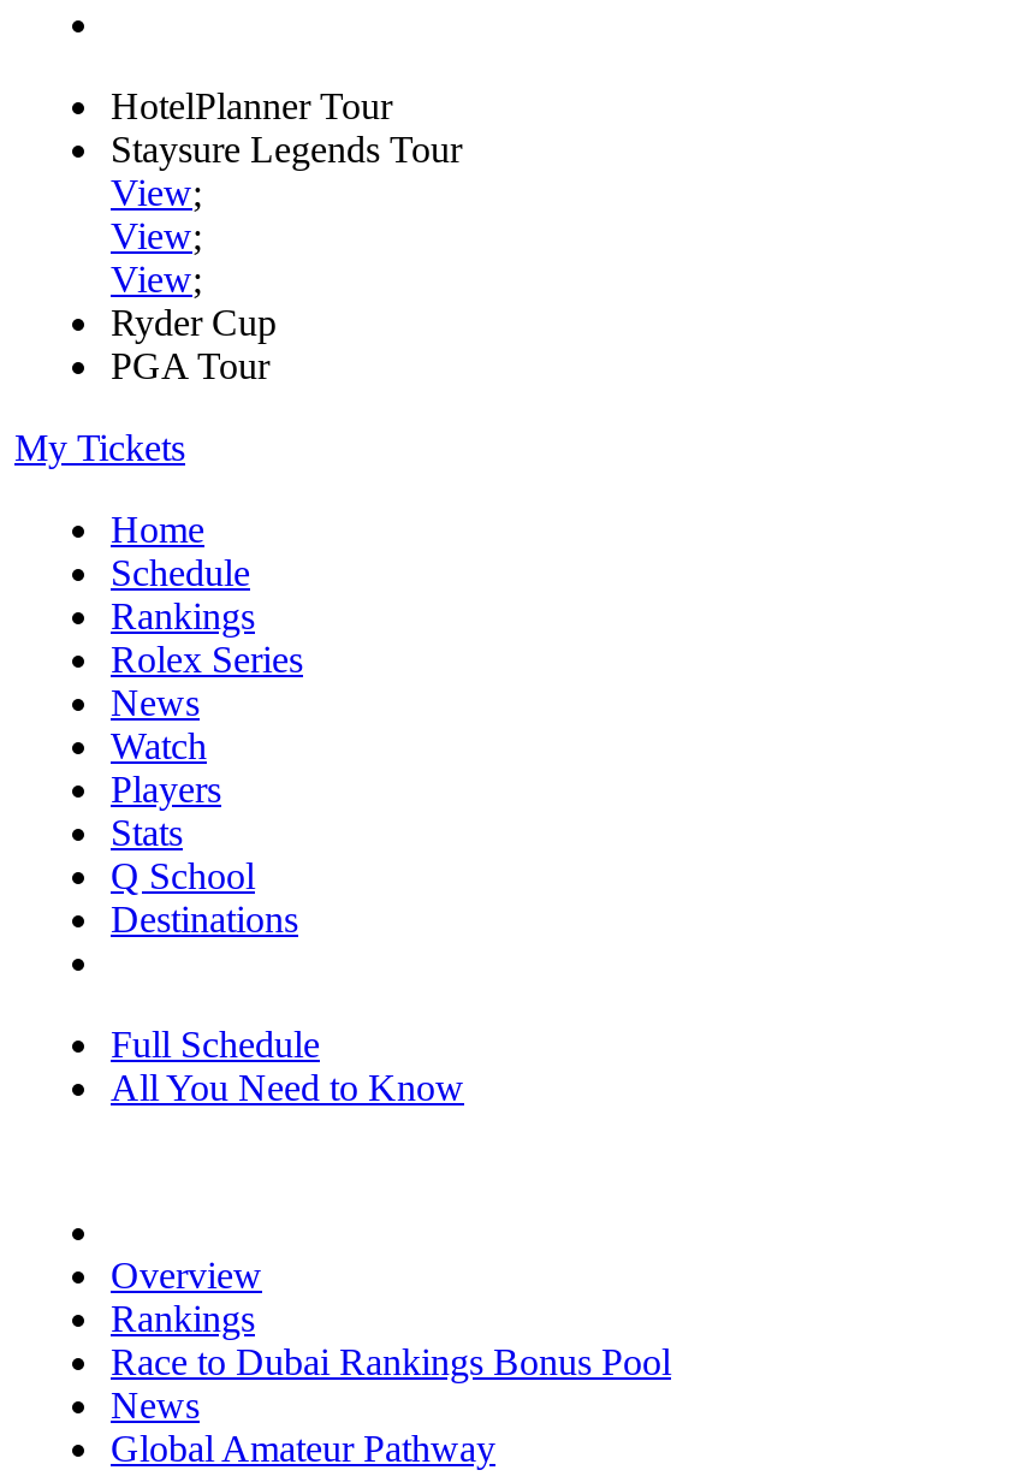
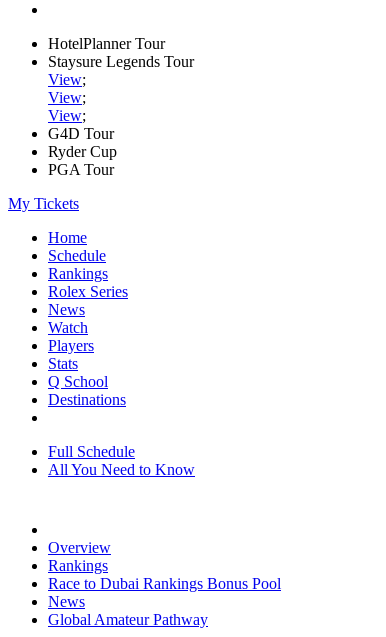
none -> [48,125,114,142] G4D Tour

